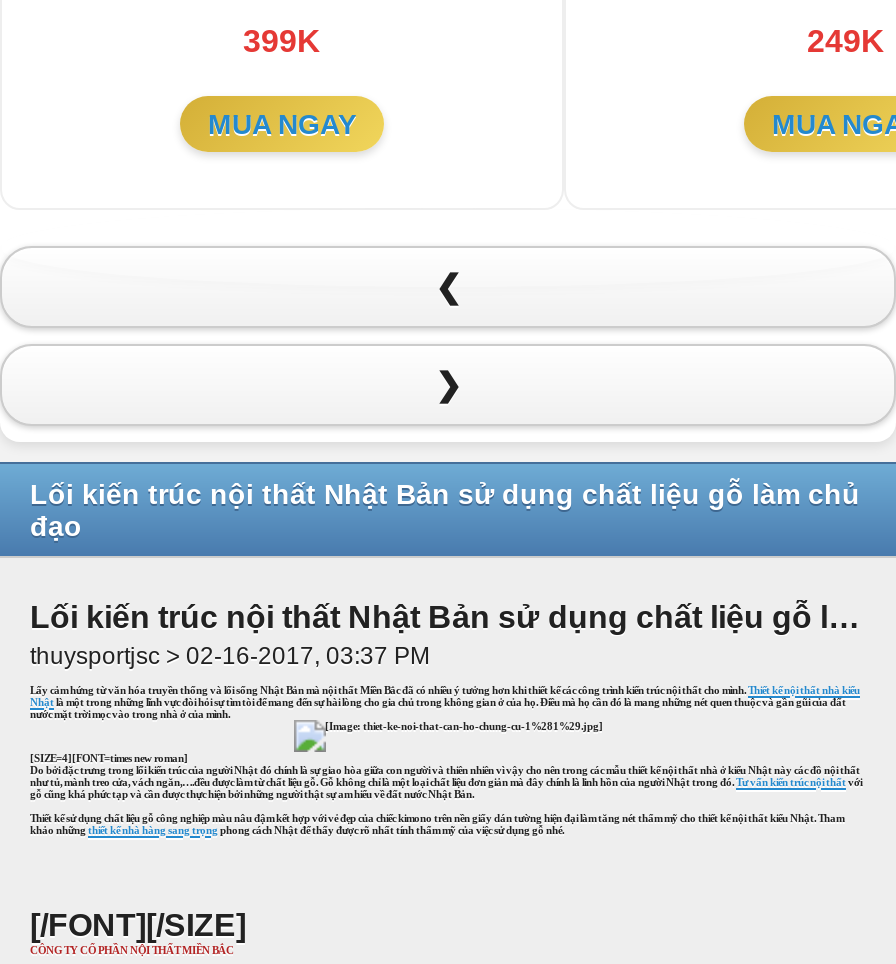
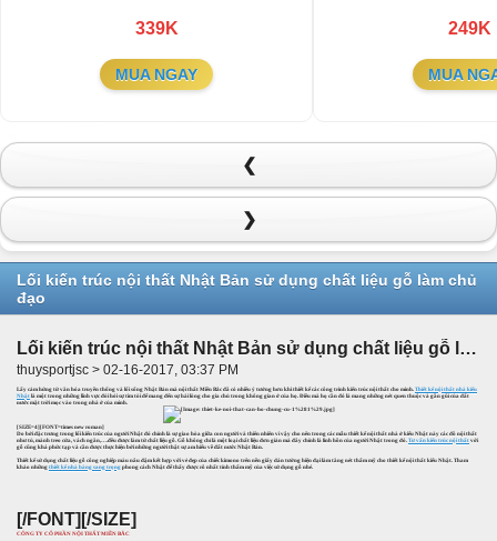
[243,23,321,57] 399K -> [135,18,178,37] 339K

